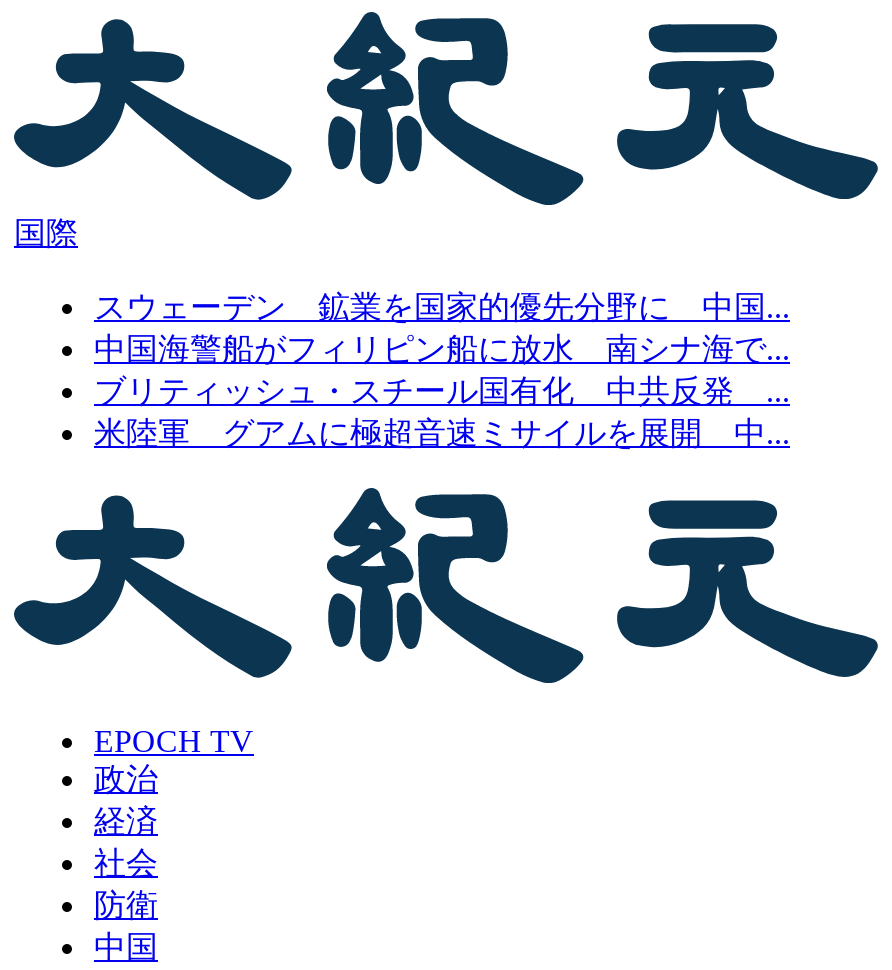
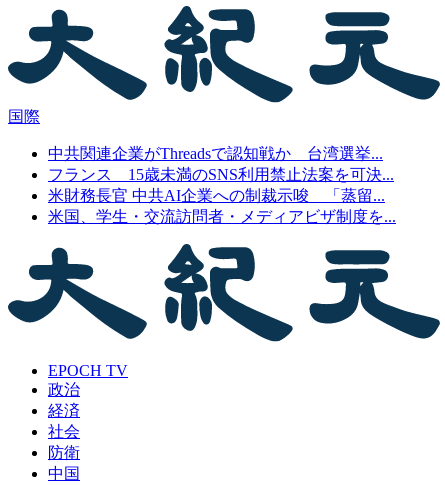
[94,291,790,451] スウェーデン 鉱業を国家的優先分野に 中国... | 中国海警船がフィリピン船に放水 南シナ海で... | ブリティッシュ・スチール国有化 中共反発 ... | 米陸軍 グアムに極超音速ミサイルを展開 中... -> [48,145,396,225] 中共関連企業がThreadsで認知戦か 台湾選挙... | フランス 15歳未満のSNS利用禁止法案を可決... | 米財務長官 中共AI企業への制裁示唆 「蒸留... | 米国、学生・交流訪問者・メディアビザ制度を...

